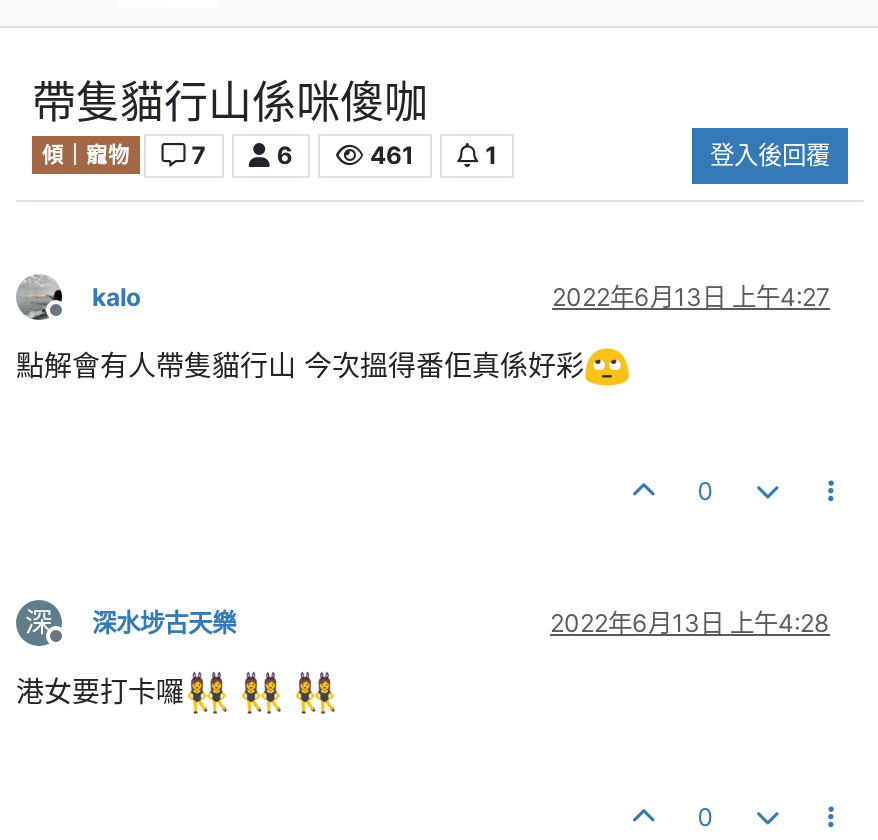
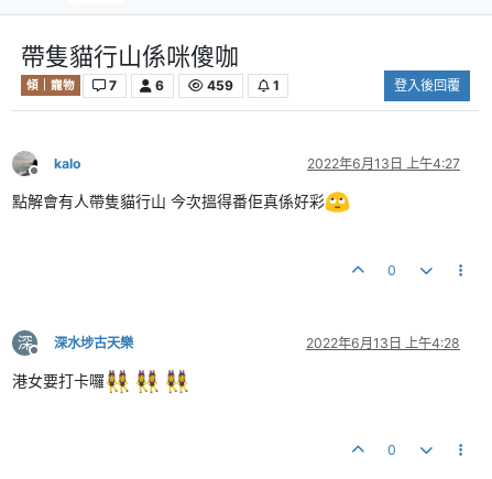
[370,140,414,170] 461 -> [207,77,233,93] 459

